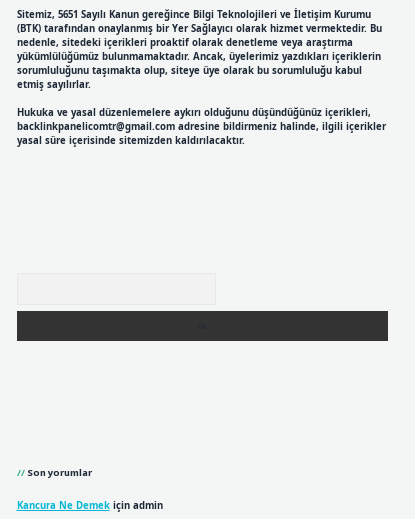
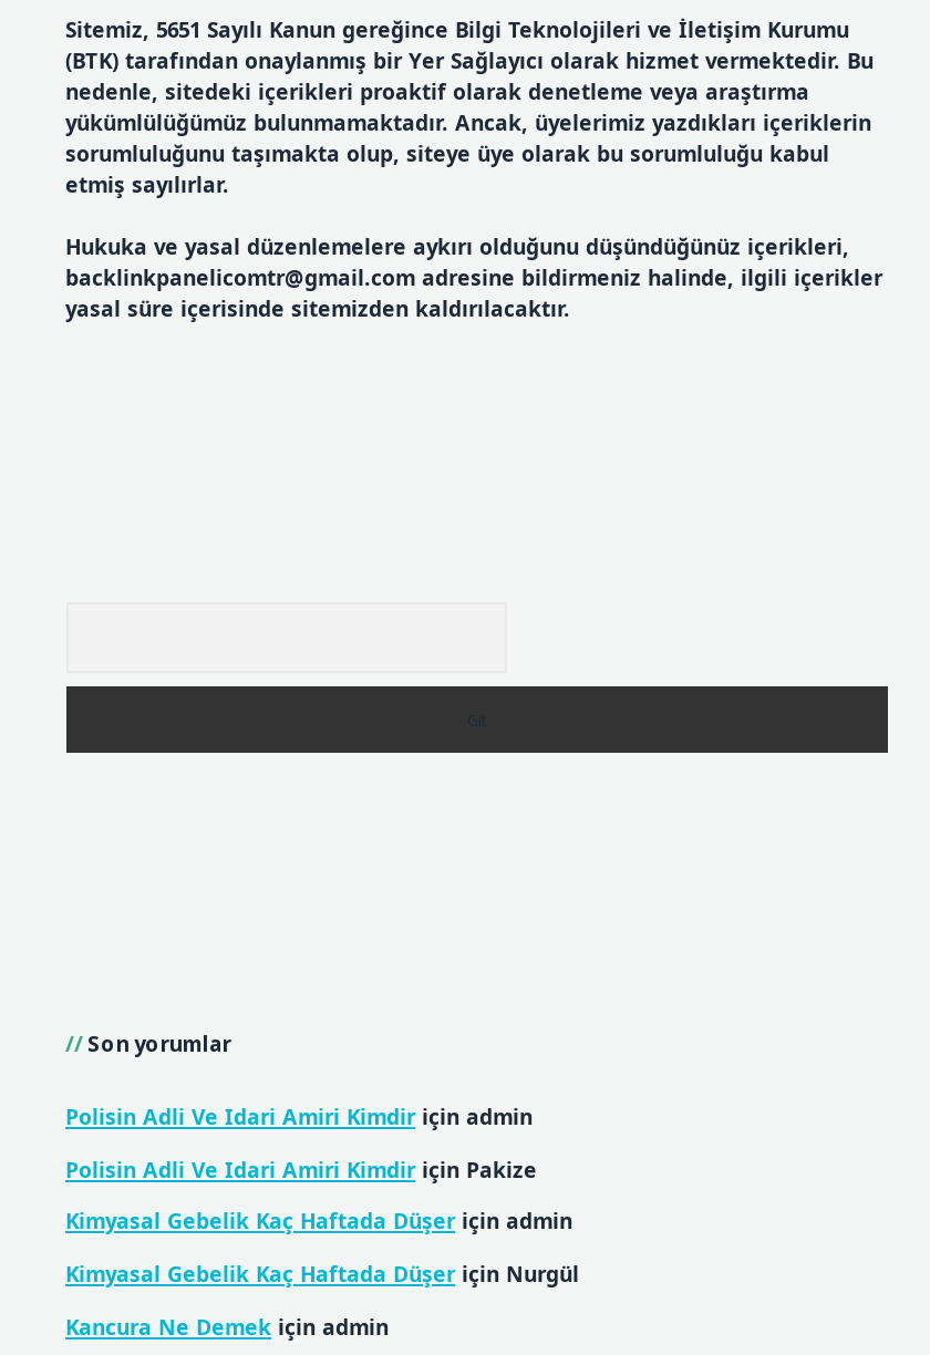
none -> [65,1103,579,1289] Polisin Adli Ve Idari Amiri Kimdir için admin | Polisin Adli Ve Idari Amiri Kimdir için Pakize | Kimyasal Gebelik Kaç Haftada Düşer için admin | Kimyasal Gebelik Kaç Haftada Düşer için Nurgül

